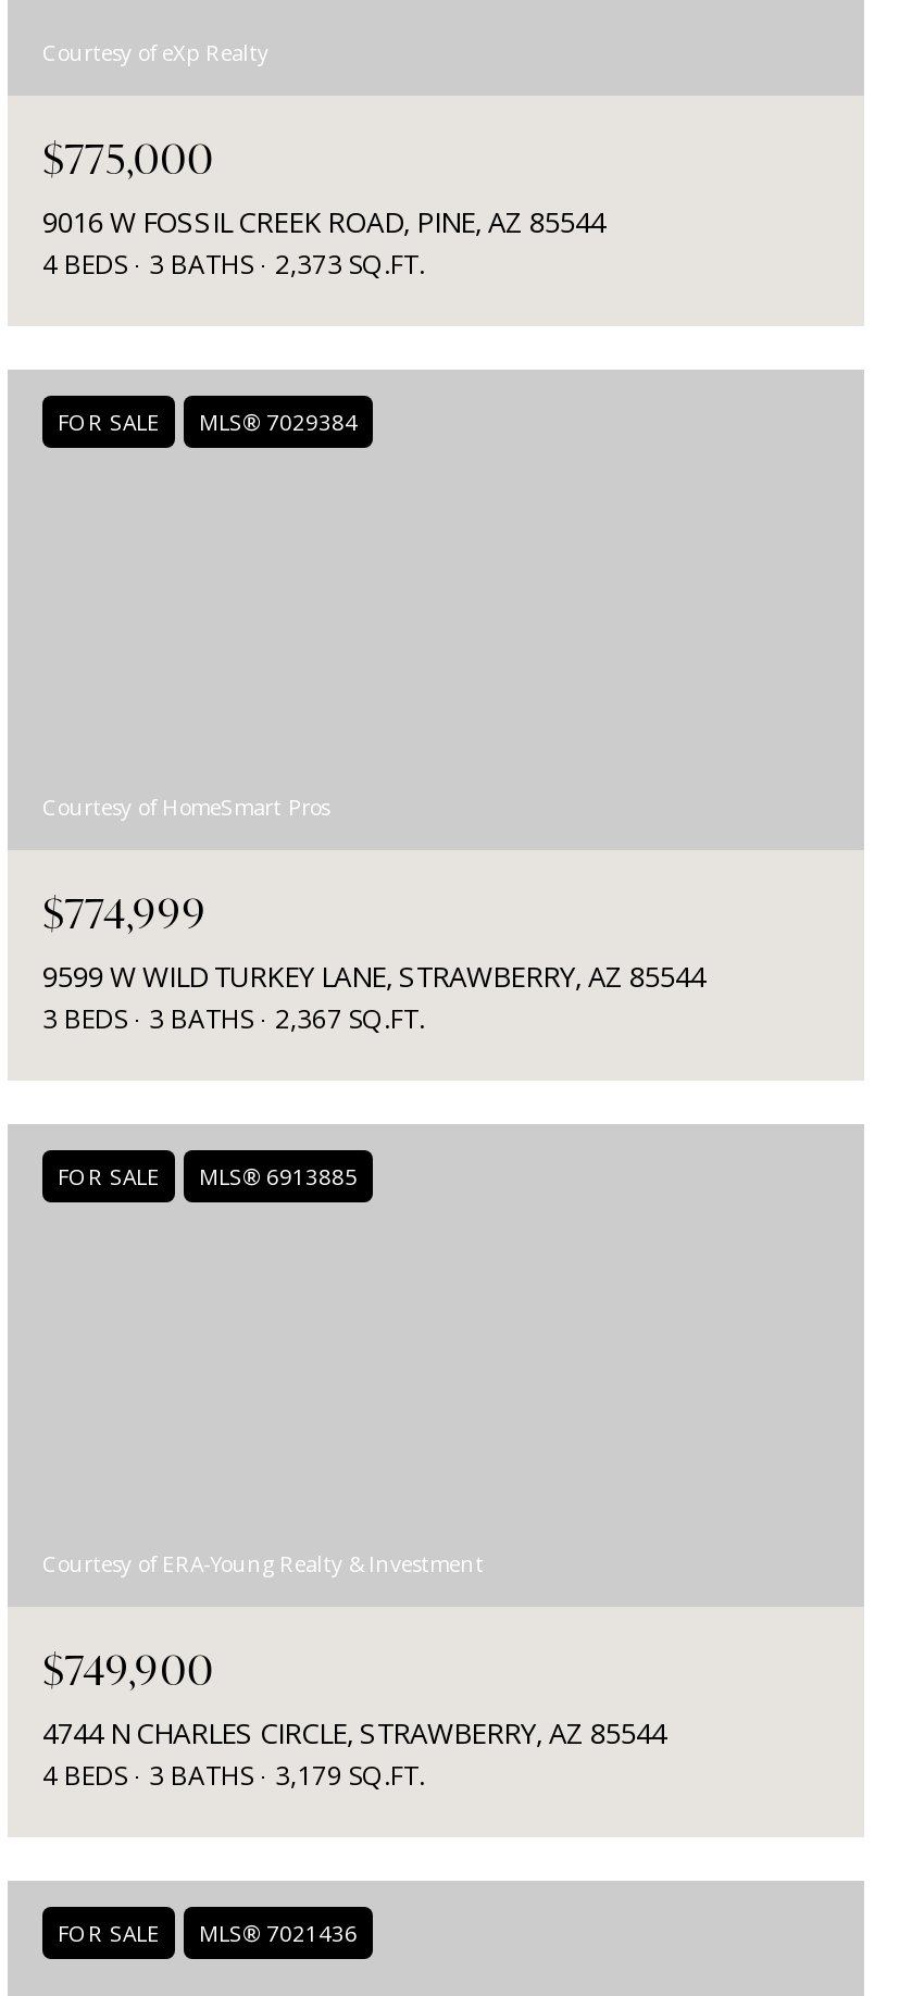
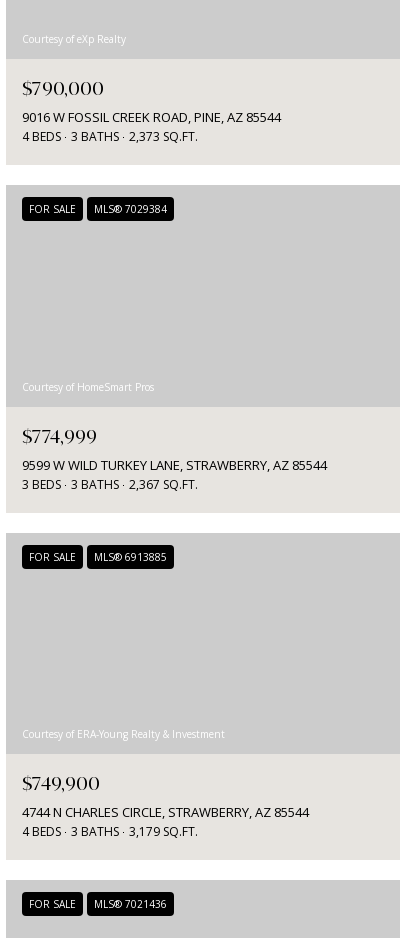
[42,131,213,184] $775,000 -> [22,76,105,100] $790,000

